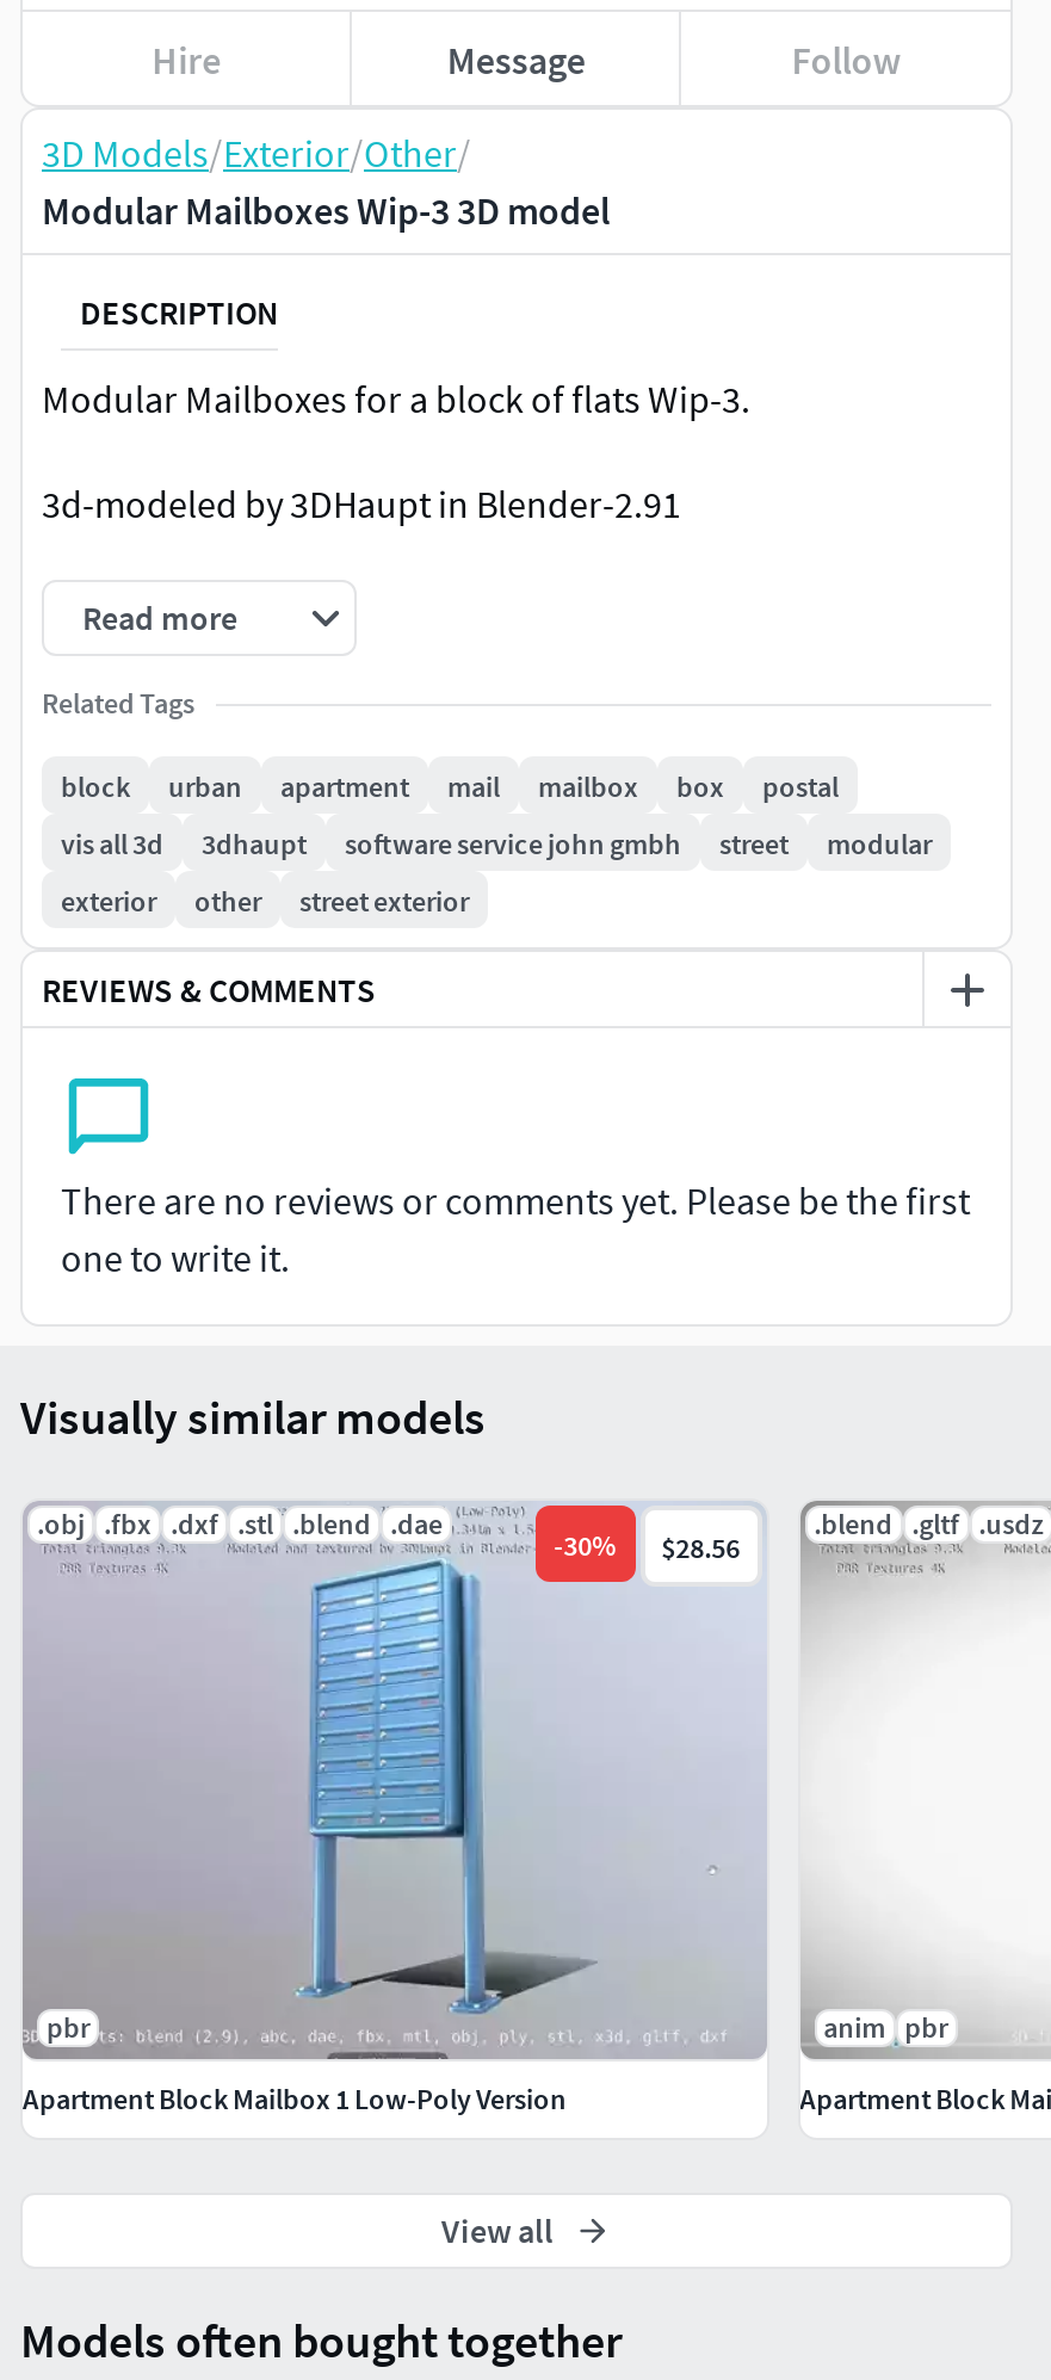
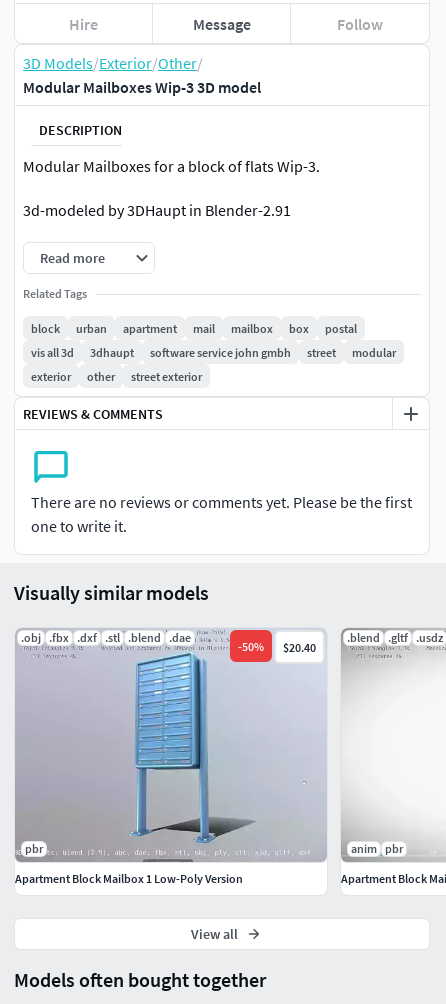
[554,1526,616,1562] -30% -> [238,639,264,654] -50%
[661,1529,740,1564] $28.56 -> [283,640,316,655] $20.40

